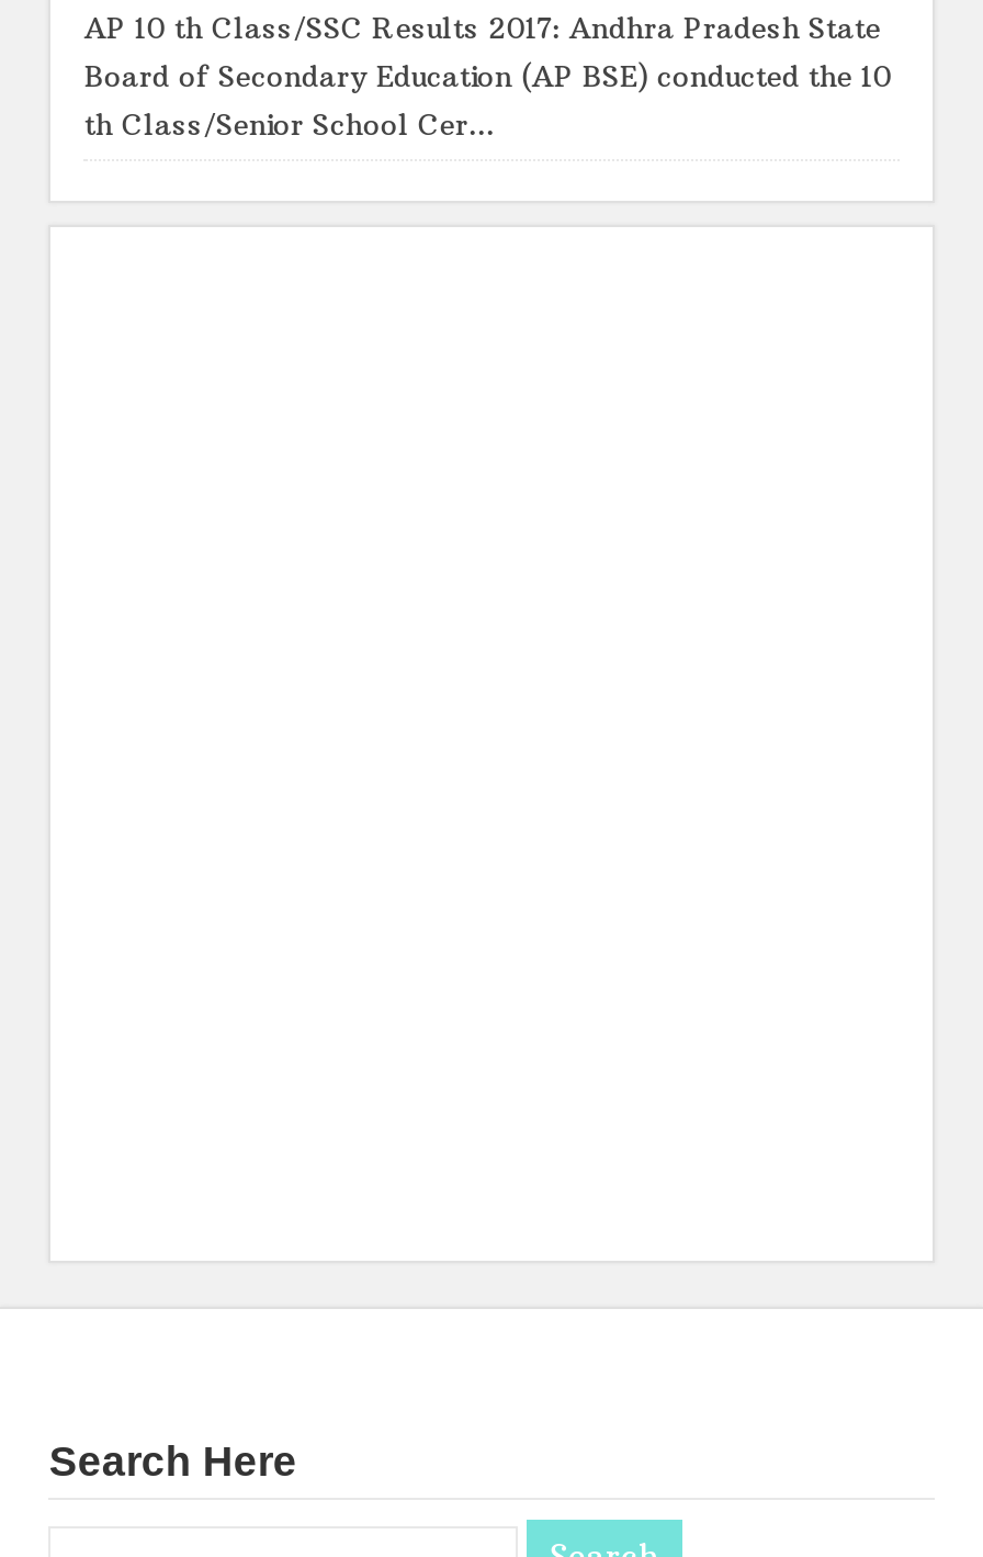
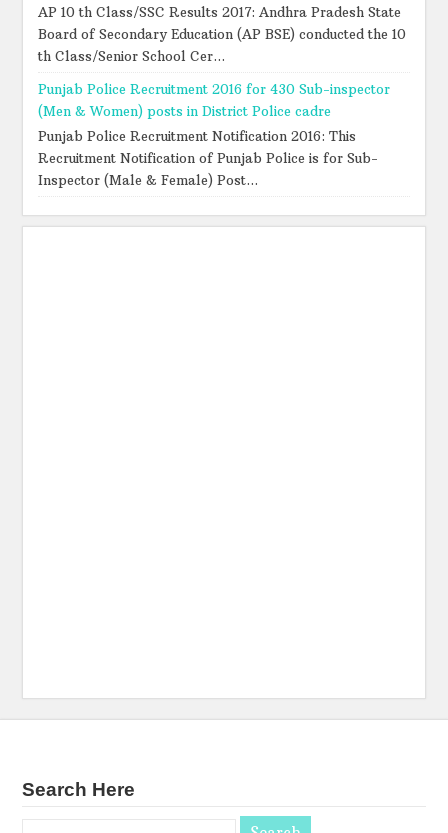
none -> [38,81,390,188] Punjab Police Recruitment 2016 for 430 Sub-inspector | (Men & Women) posts in District Police cadre | Punjab Police Recruitment Notification 2016: This | Recruitment Notification of Punjab Police is for Sub- | Inspector (Male & Female) Post...

